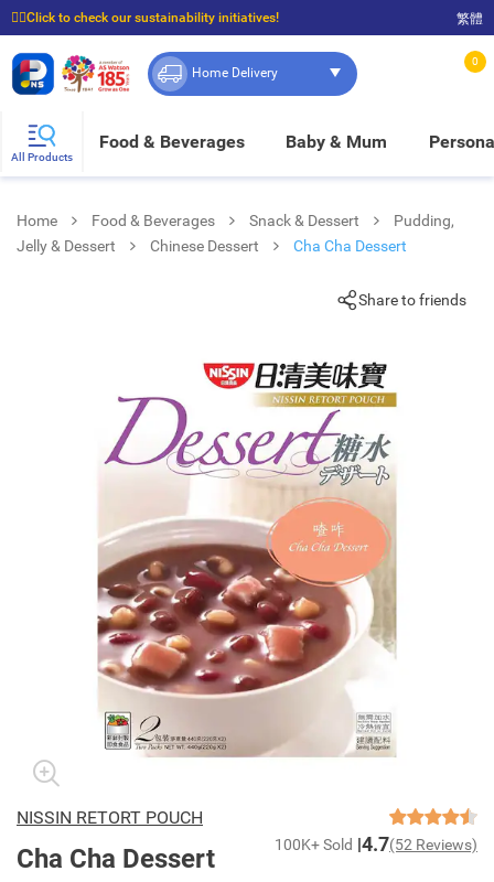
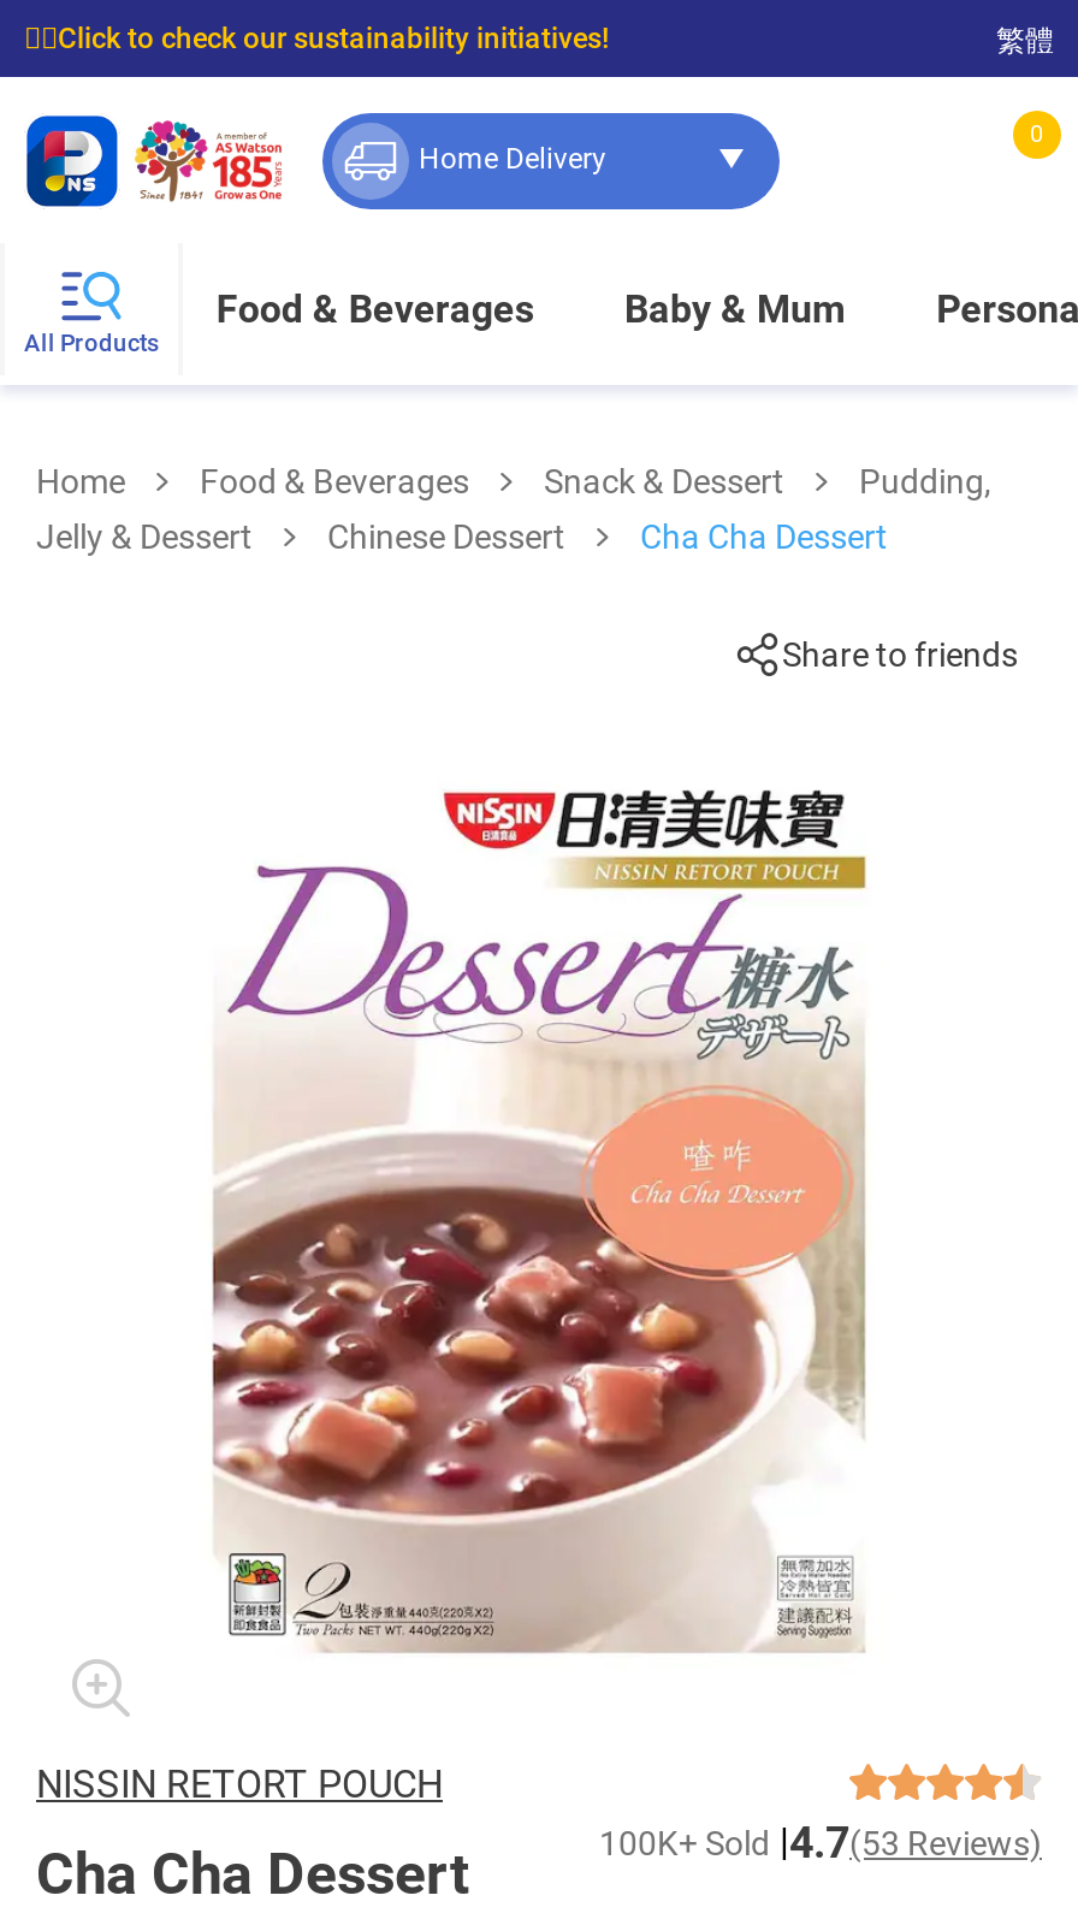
[275,832,477,856] 100K+ Sold 4.7(52 Reviews) -> [599,1817,1042,1867] 100K+ Sold 4.7(53 Reviews)

